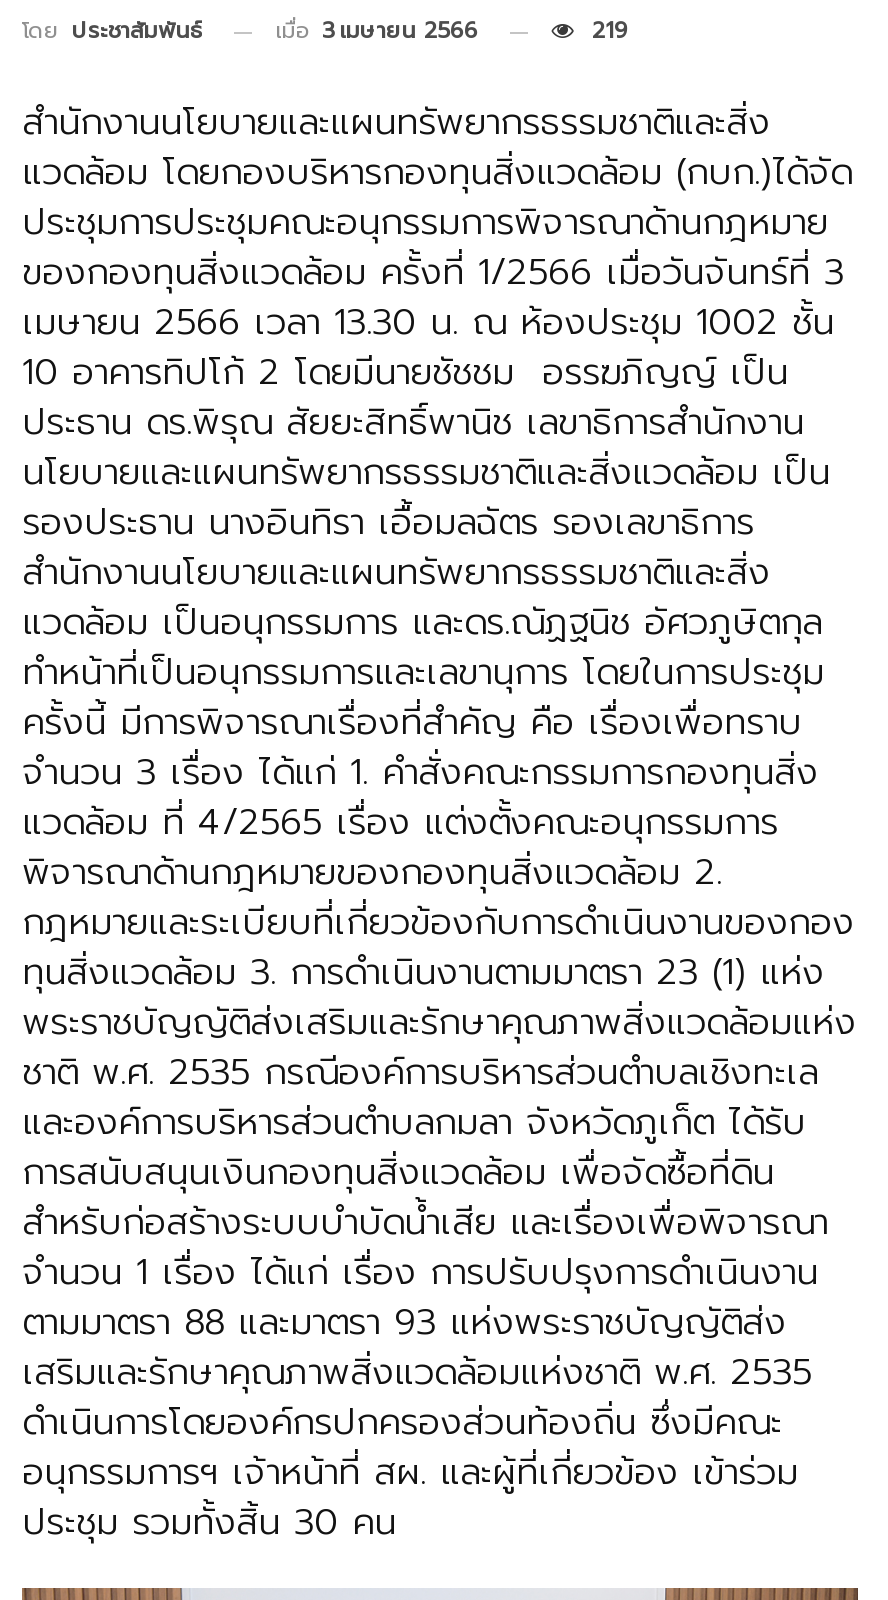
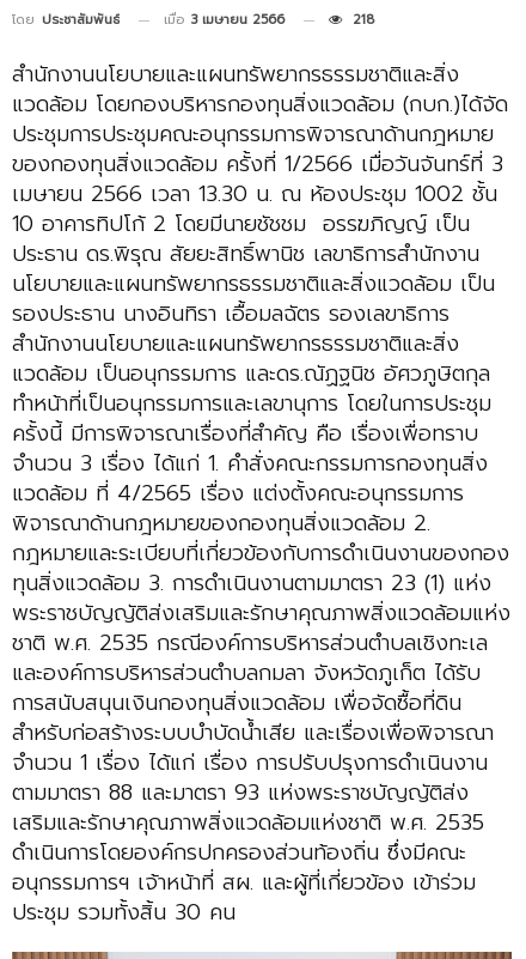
[592,14,628,48] 219 -> [353,10,374,30] 218

